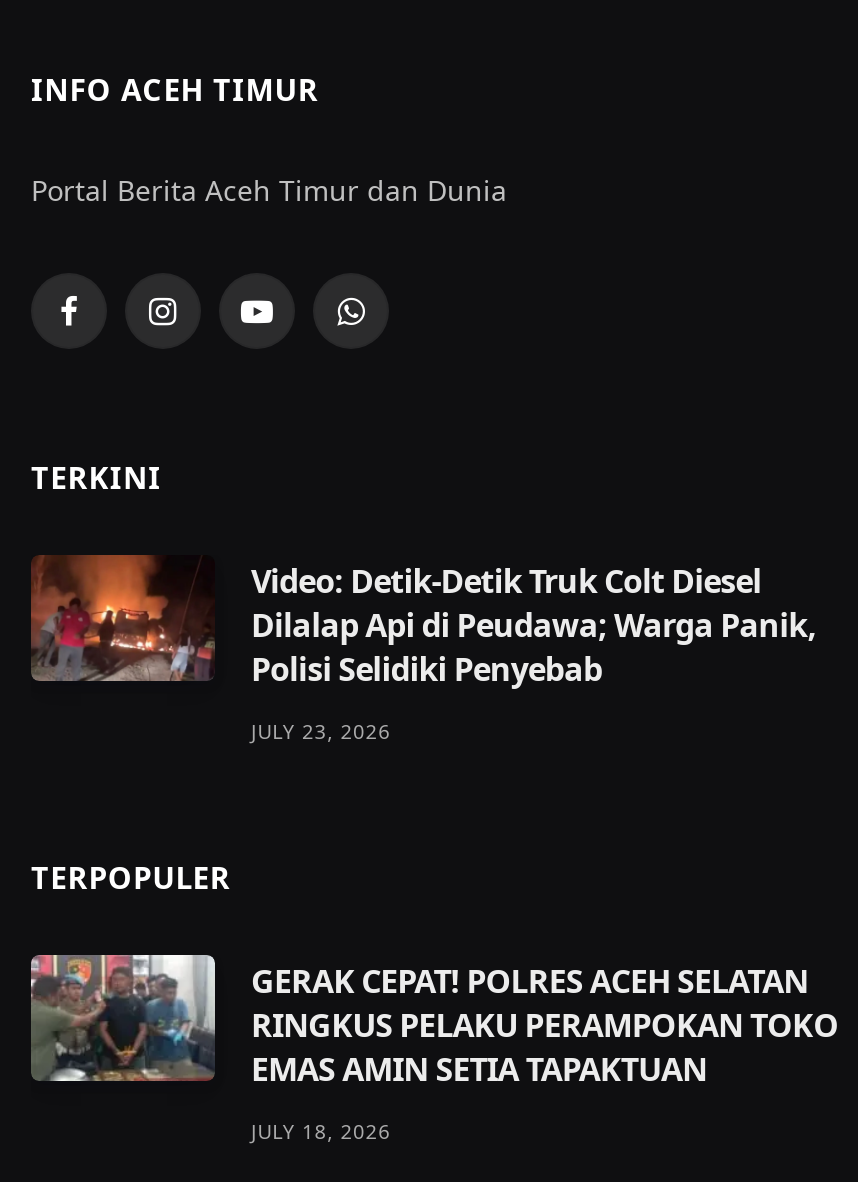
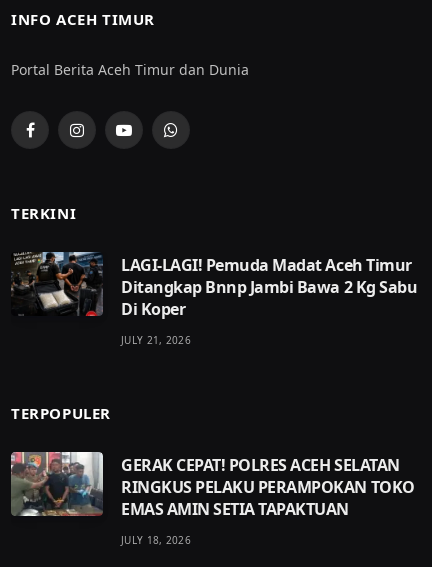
[29,554,816,690] [image] | Video: Detik-Detik Truk Colt Diesel | Dilalap Api di Peudawa; Warga Panik, | Polisi Selidiki Penyebab -> [11,251,417,320] [image] | LAGI-LAGI! Pemuda Madat Aceh Timur | Ditangkap Bnnp Jambi Bawa 2 Kg Sabu | Di Koper
[251,716,391,744] JULY 23, 2026 -> [121,333,191,347] JULY 21, 2026

